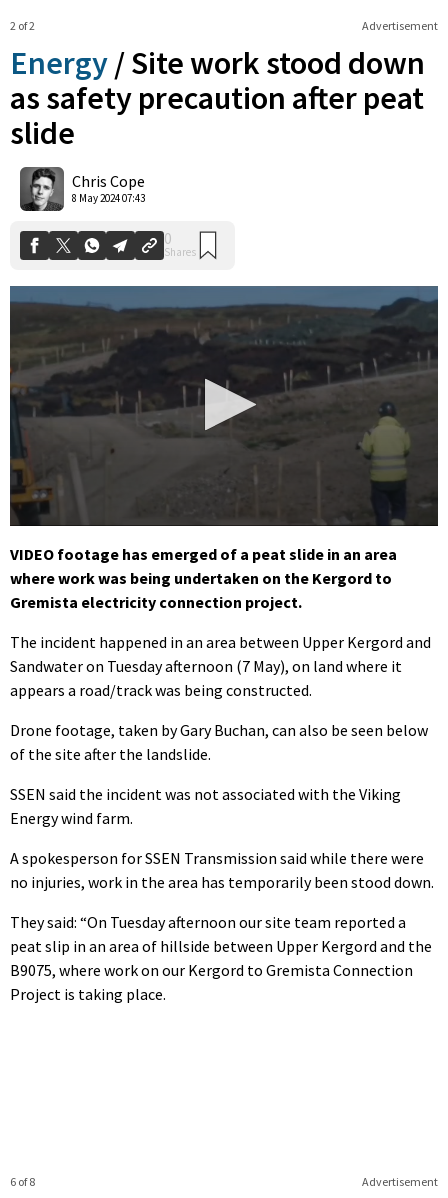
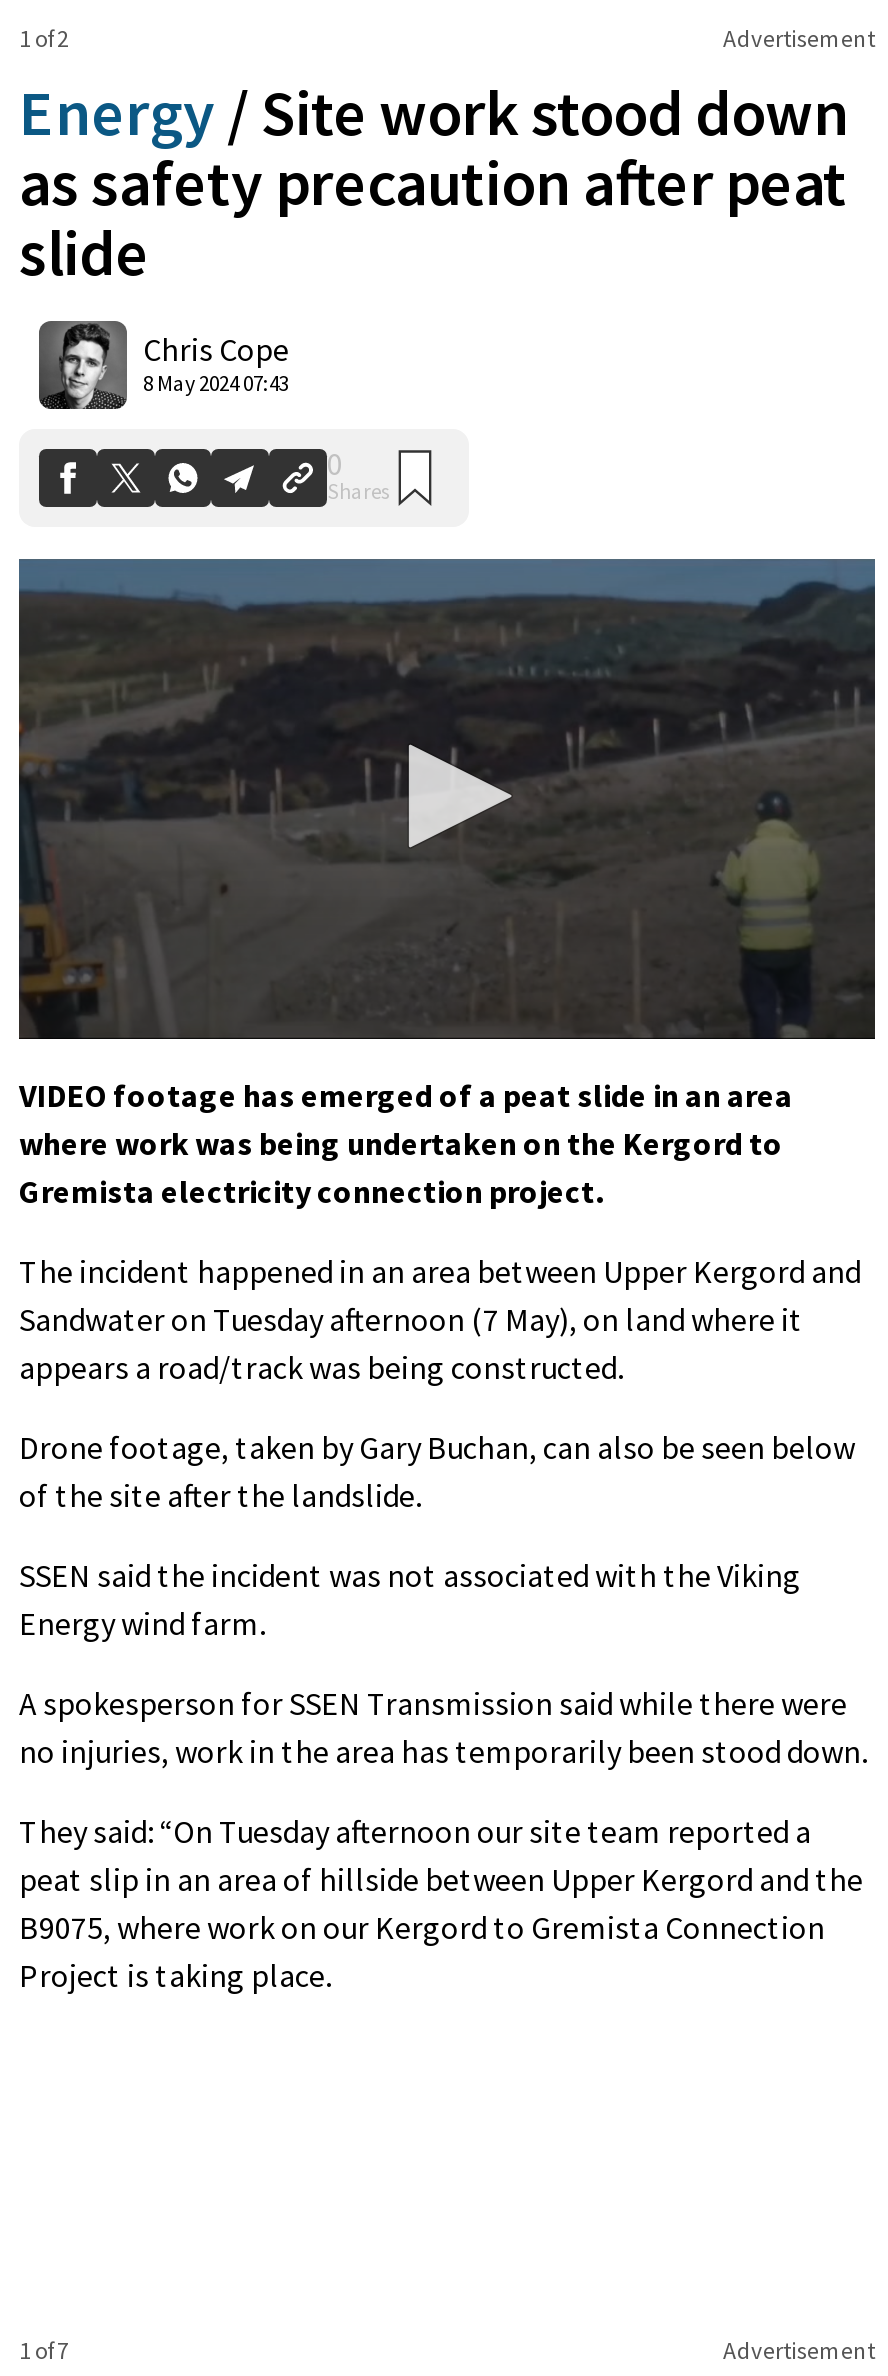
[10,18,35,33] 2 of 2 -> [19,23,69,53] 1 of 2
[10,1174,35,1189] 6 of 8 -> [19,2336,69,2366] 1 of 7

